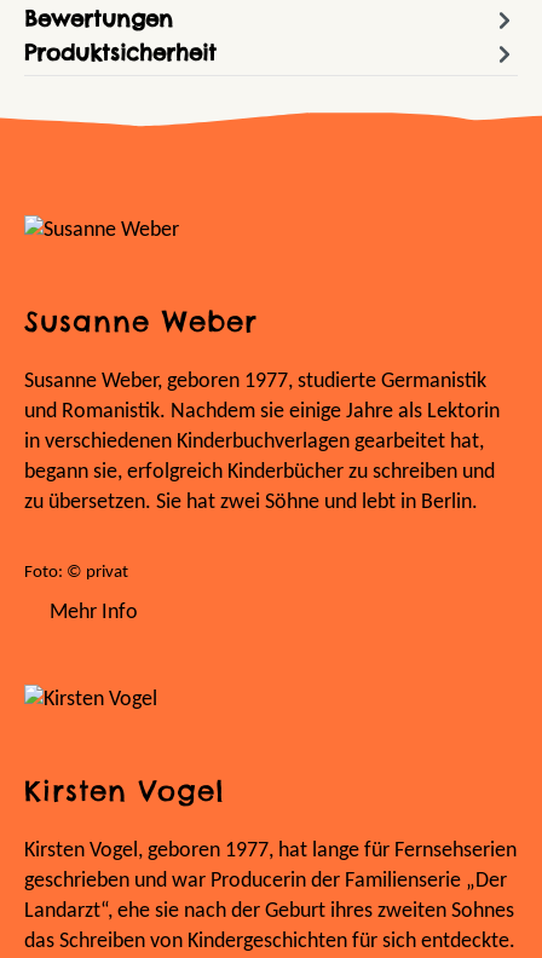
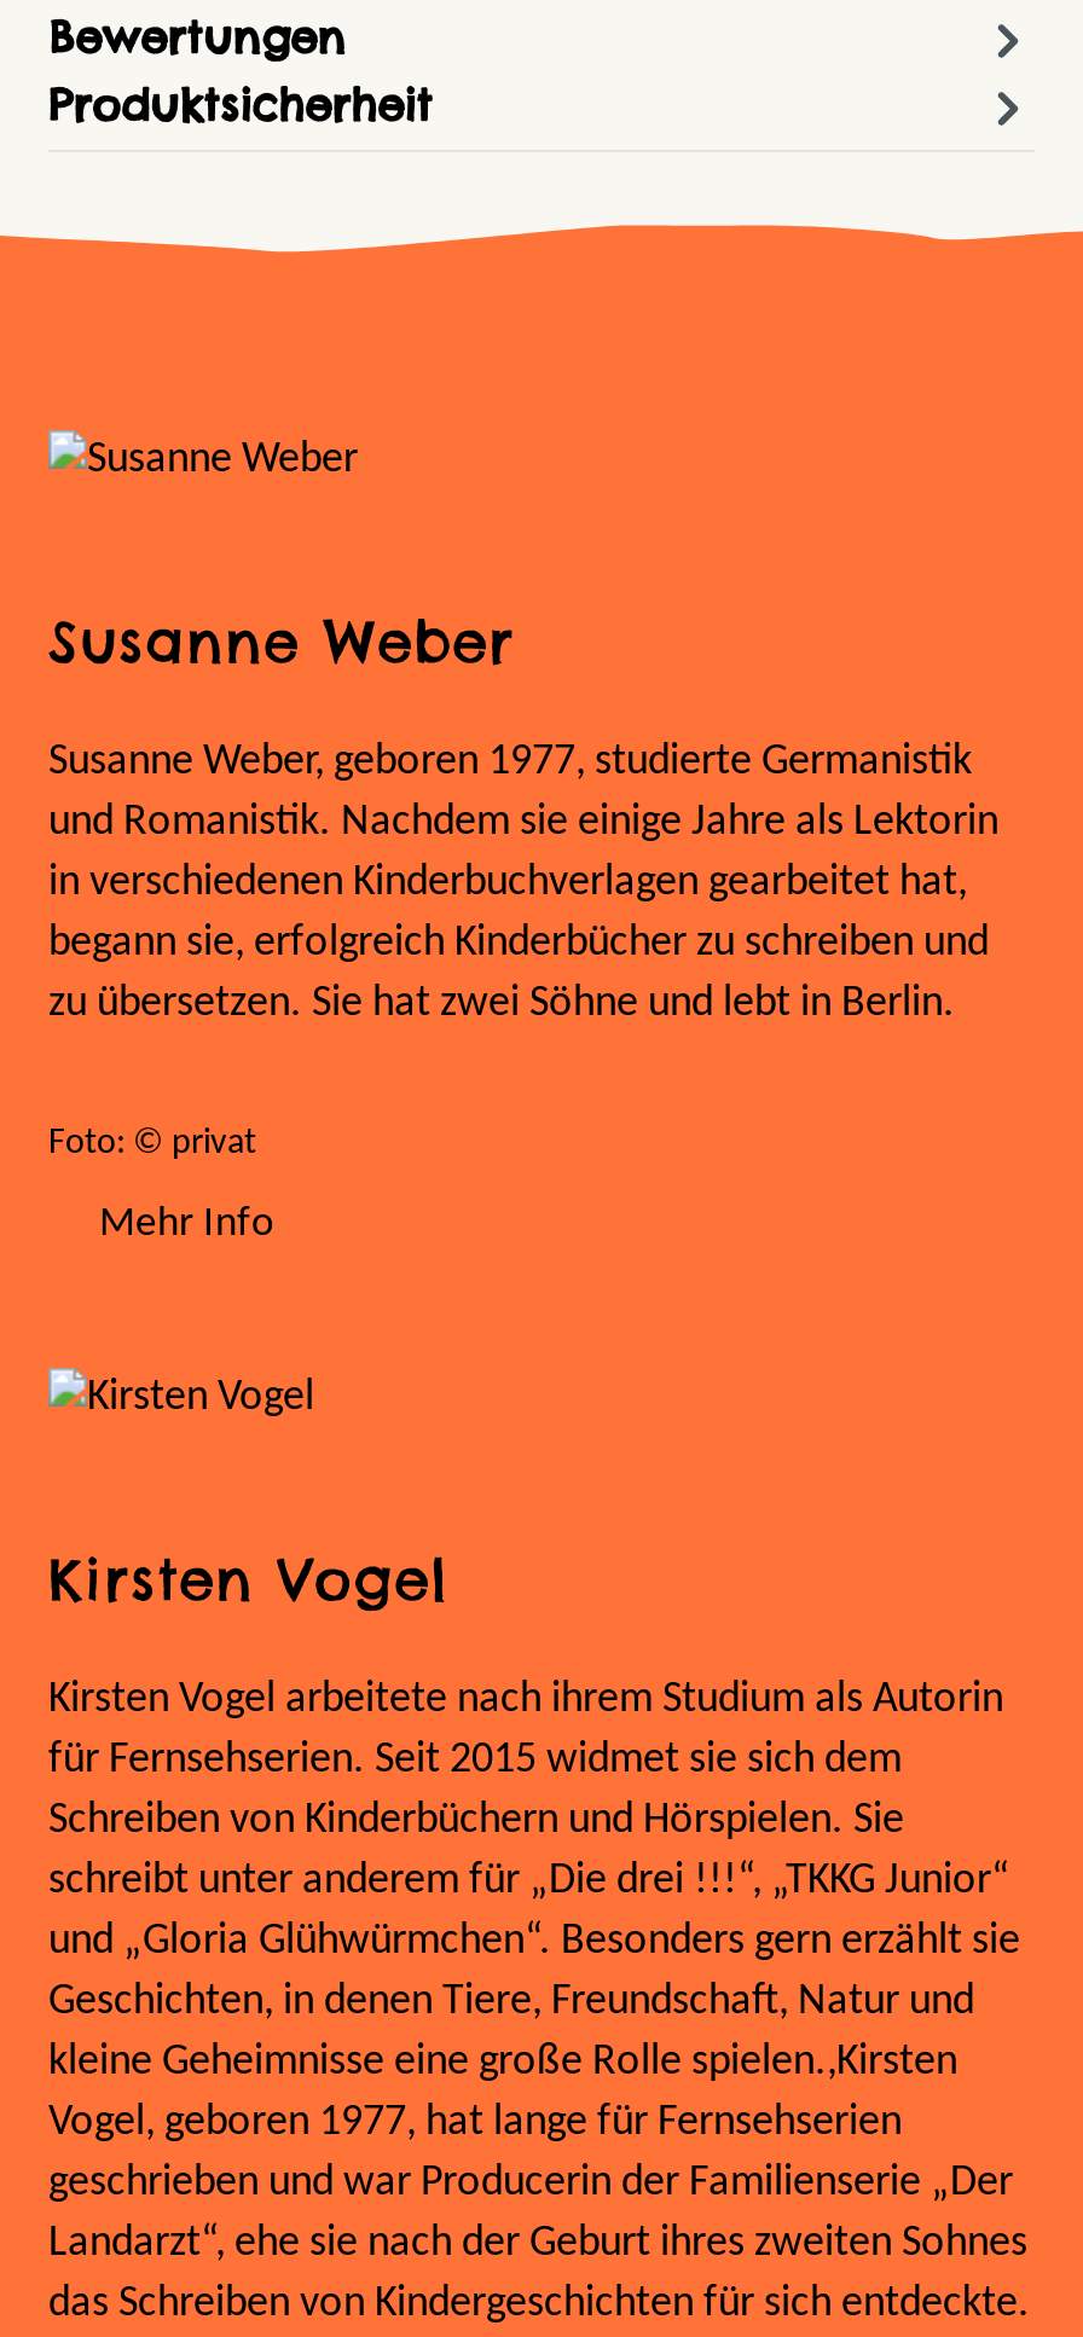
[24,840,517,863] Kirsten Vogel, geboren 1977, hat lange für Fernsehserien -> [48,1678,1020,2147] Kirsten Vogel arbeitete nach ihrem Studium als Autorin | für Fernsehserien. Seit 2015 widmet sie sich dem | Schreiben von Kinderbüchern und Hörspielen. Sie | schreibt unter anderem für „Die drei !!!“, „TKKG Junior“ | und „Gloria Glühwürmchen“. Besonders gern erzählt sie | Geschichten, in denen Tiere, Freundschaft, Natur und | kleine Geheimnisse eine große Rolle spielen.,Kirsten | Vogel, geboren 1977, hat lange für Fernsehserien

